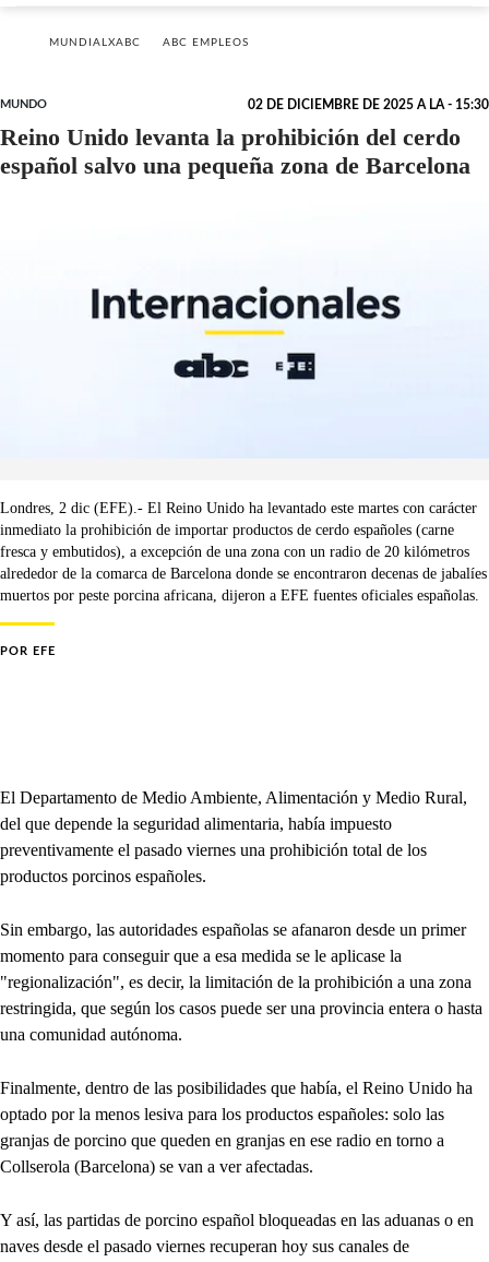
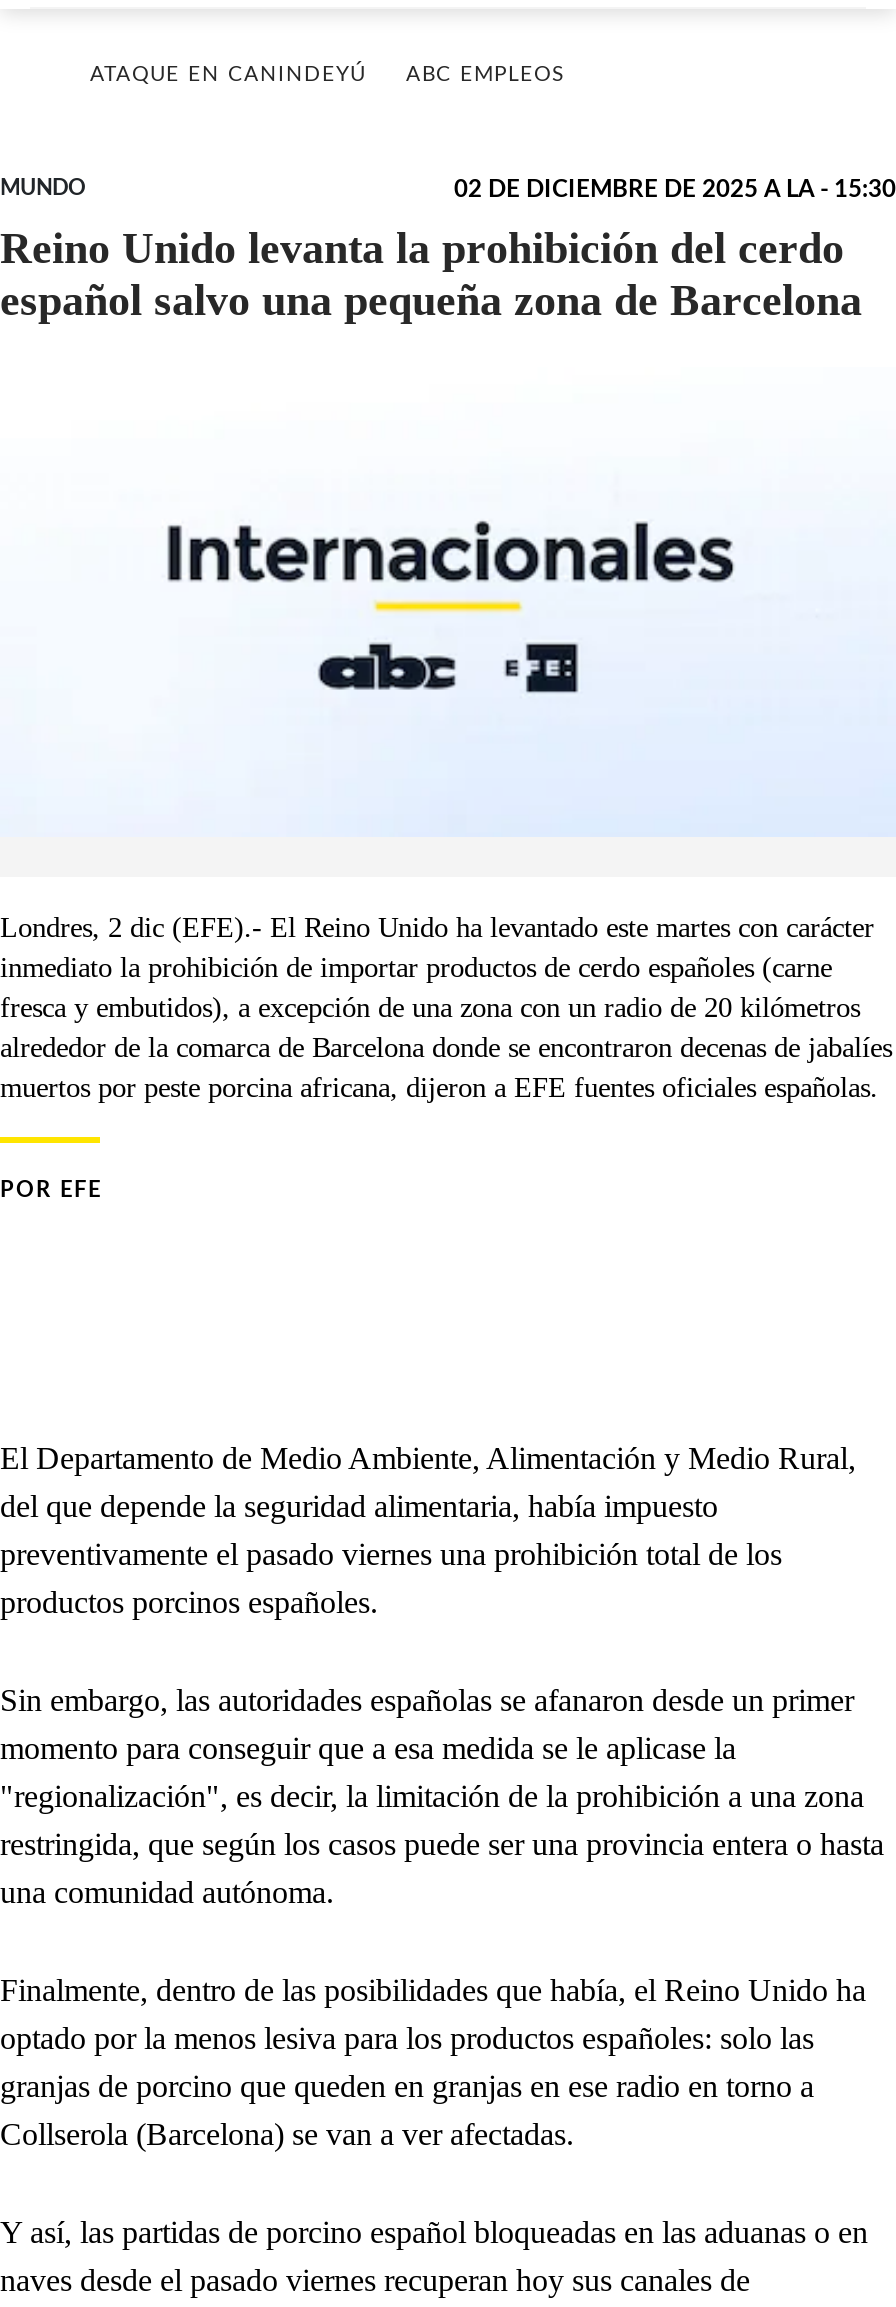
[49,37,141,48] MUNDIALXABC -> [90,65,366,85] ATAQUE EN CANINDEYÚ

